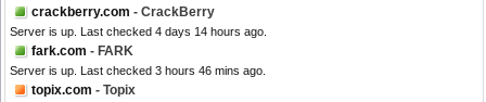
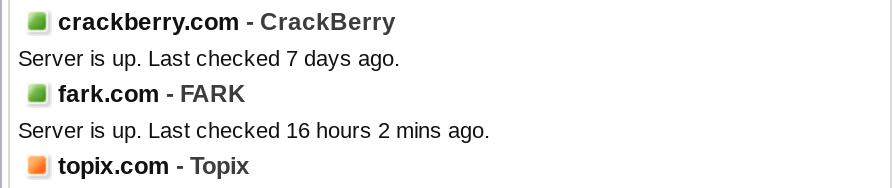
[10,25,267,38] Server is up. Last checked 4 days 14 hours ago. -> [18,46,400,70] Server is up. Last checked 7 days ago.
[10,64,266,77] Server is up. Last checked 3 hours 46 mins ago. -> [18,118,490,142] Server is up. Last checked 16 hours 2 mins ago.

